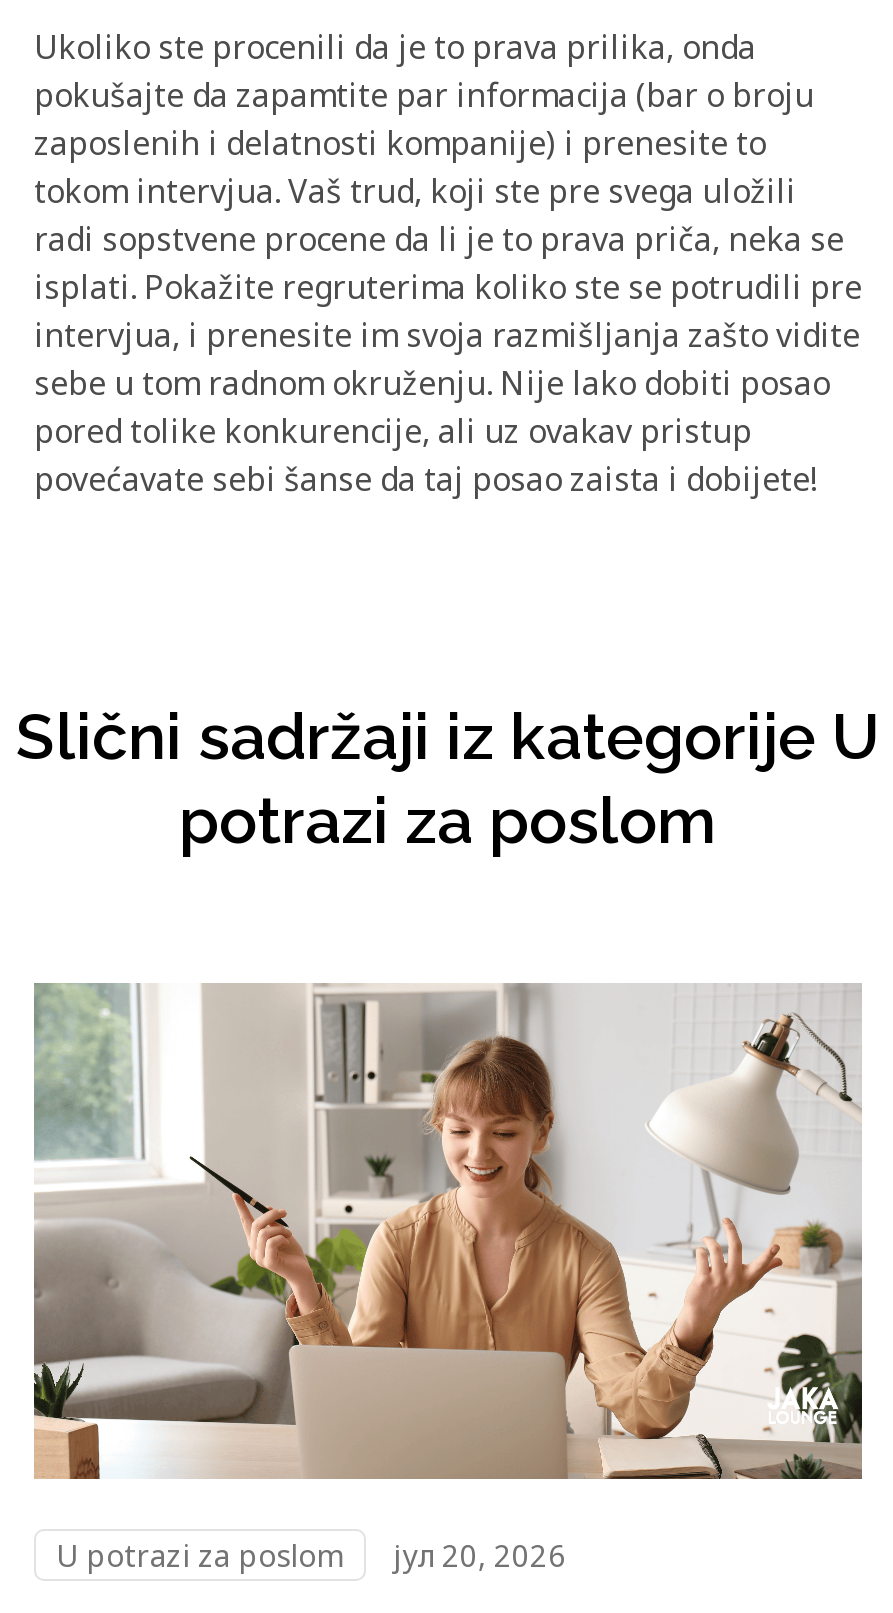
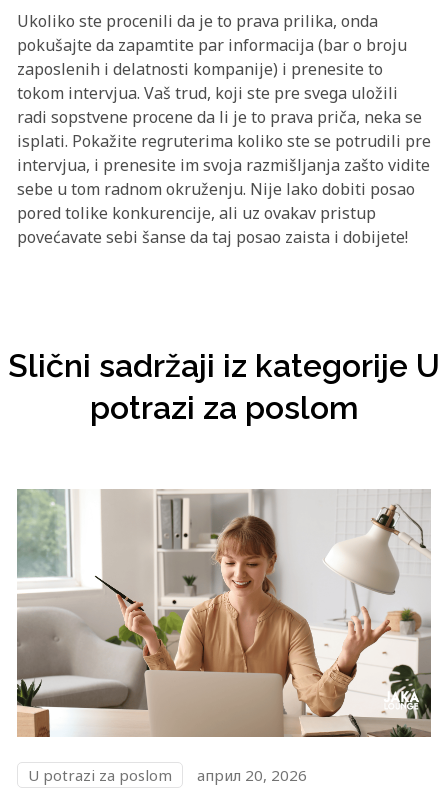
[56,1535,566,1575] U potrazi za poslom јул 20, 2026 -> [28,765,307,785] U potrazi za poslom април 20, 2026

